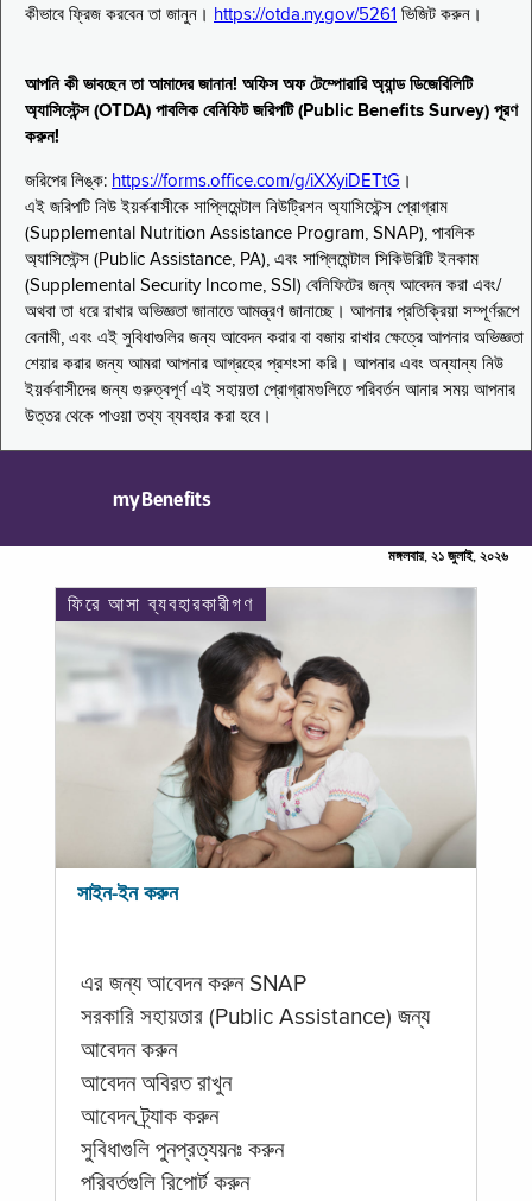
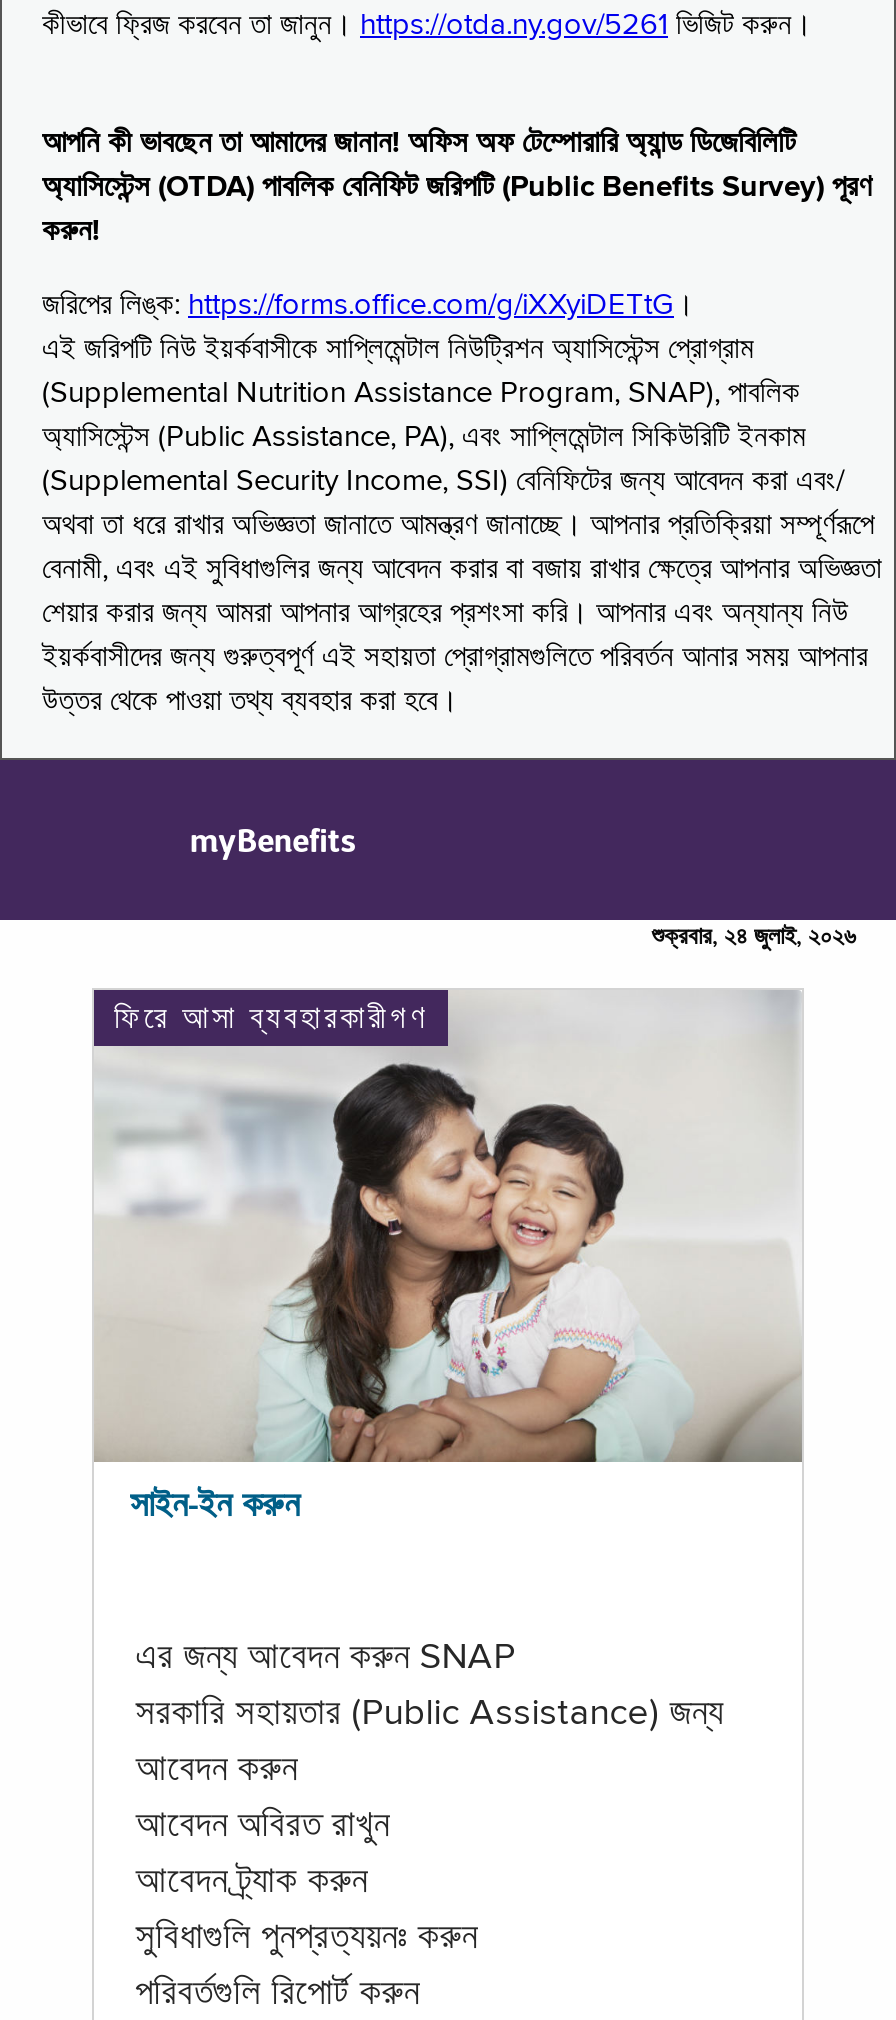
[388,550,508,564] মঙ্গলবার, ২১ জুলাই, ২০২৬ -> [652,926,856,950] শুক্রবার, ২৪ জুলাই, ২০২৬

